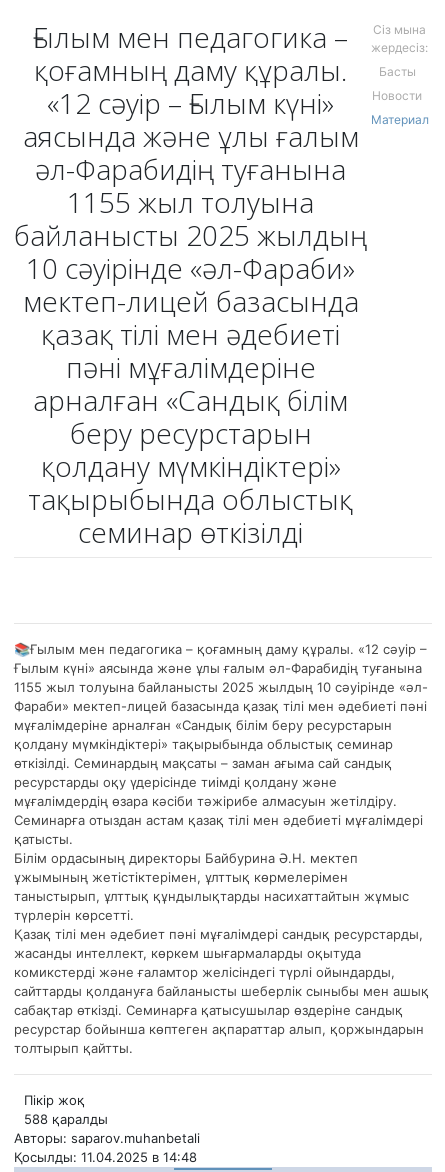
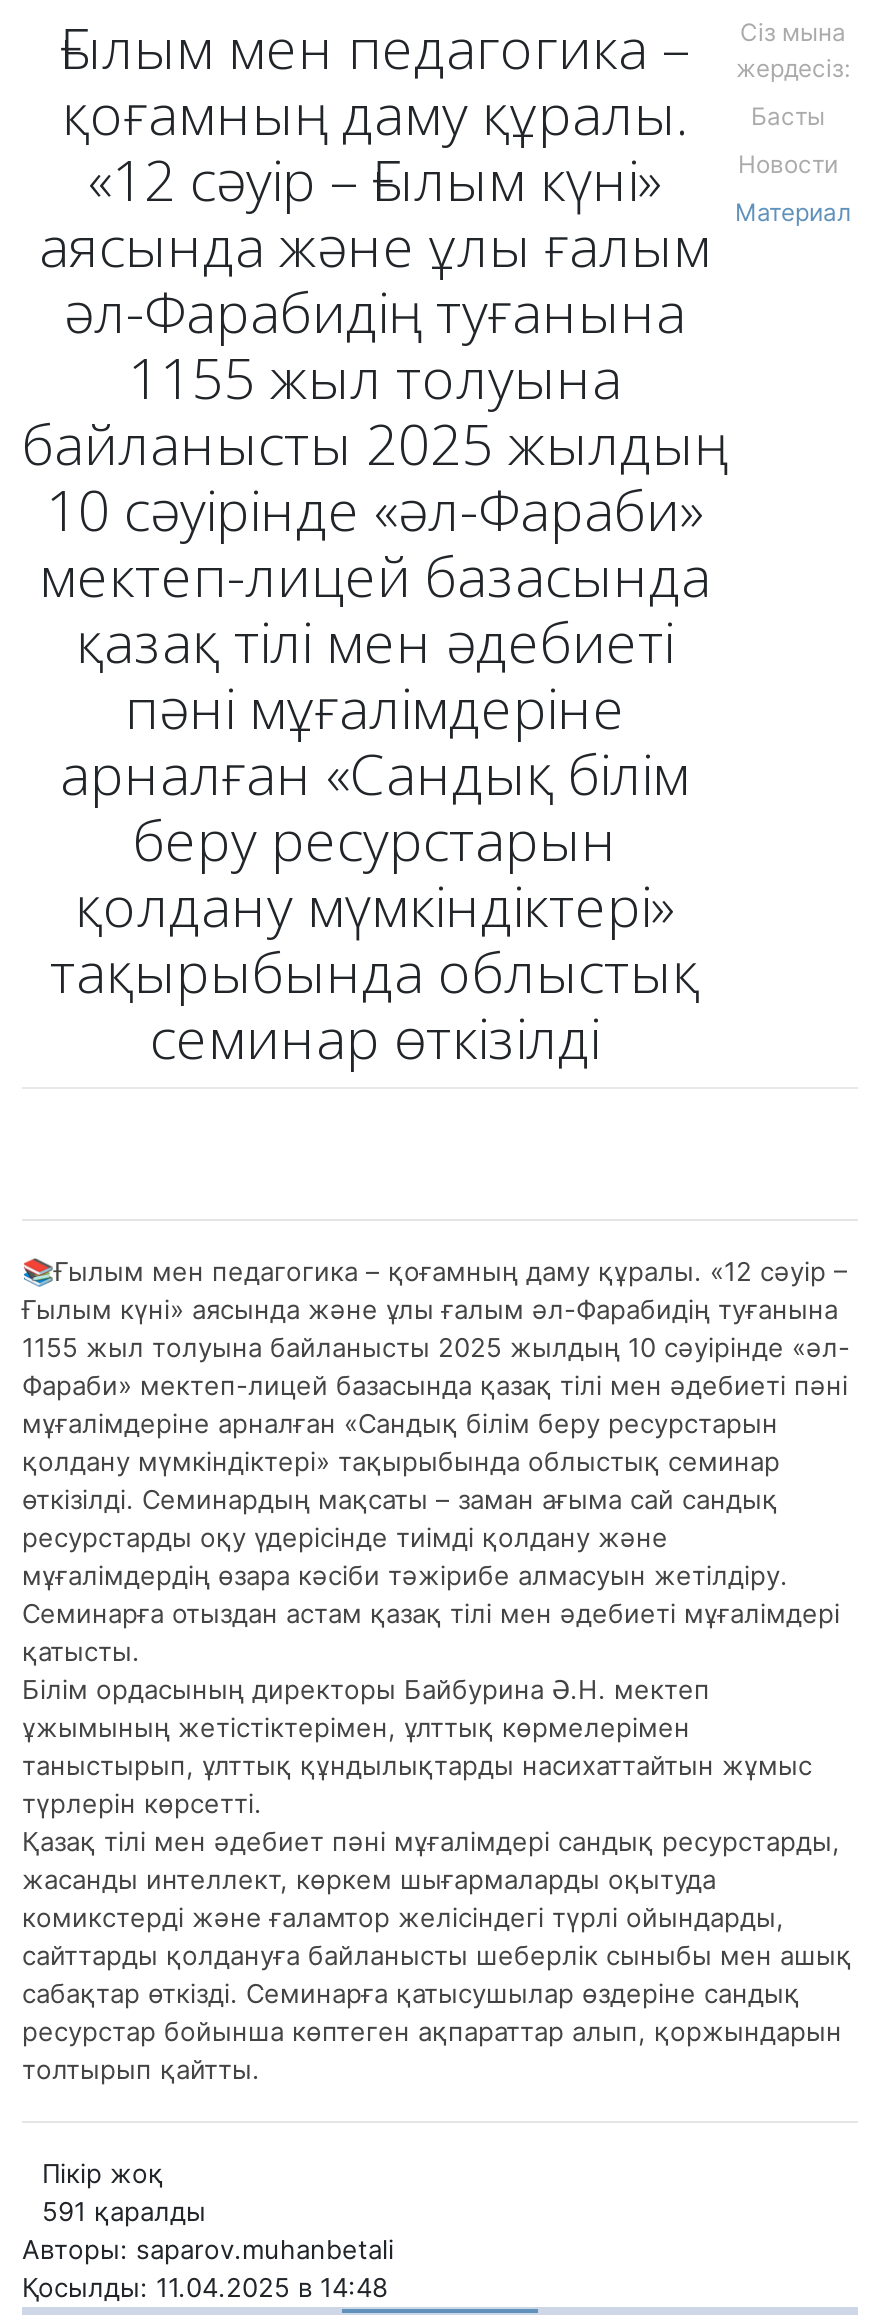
[24,1111,108,1127] 588 қаралды -> [42,2195,206,2227] 591 қаралды

